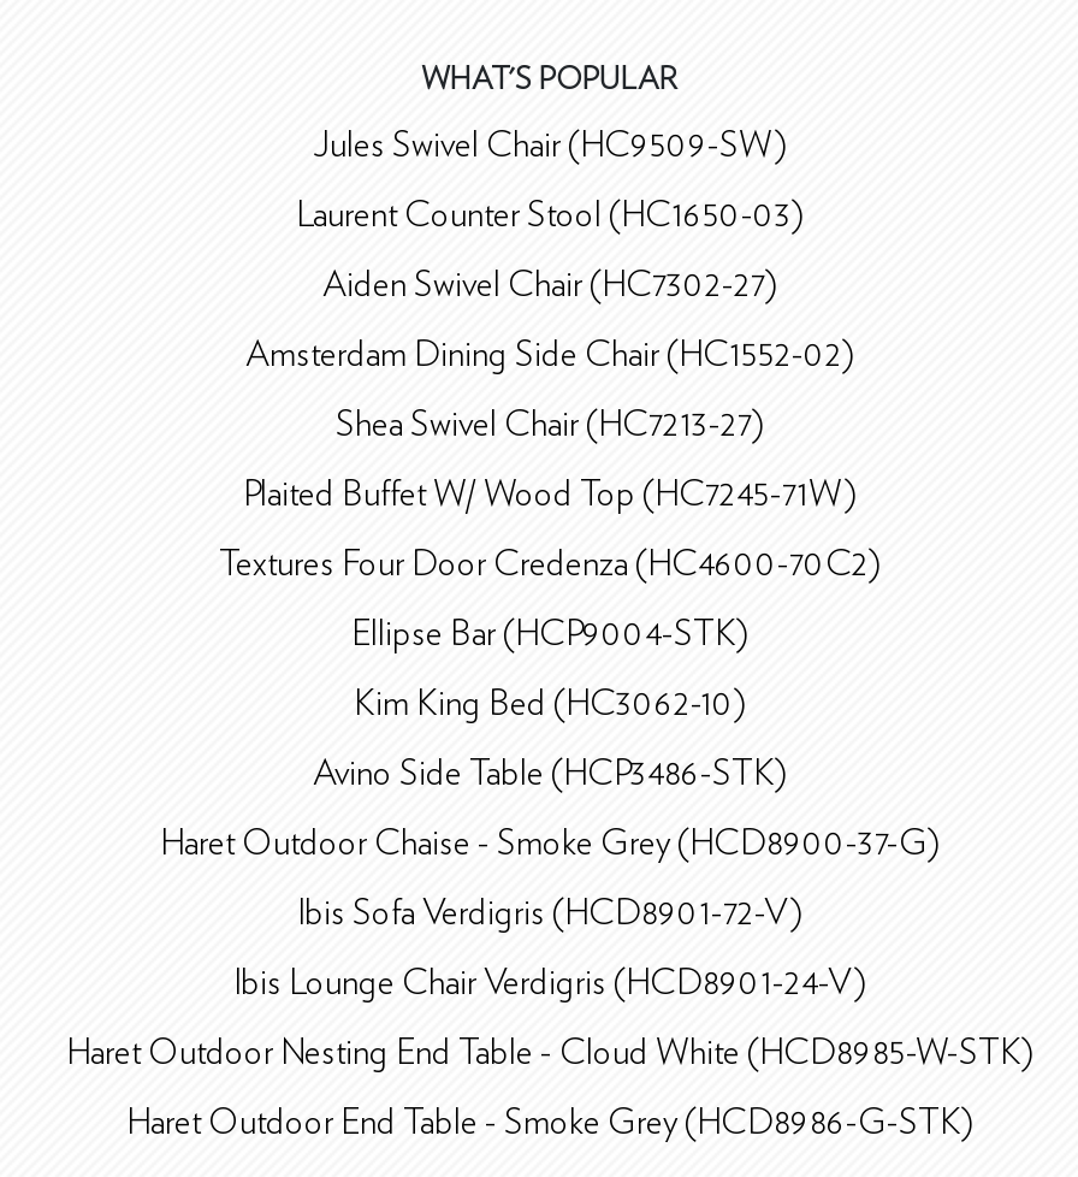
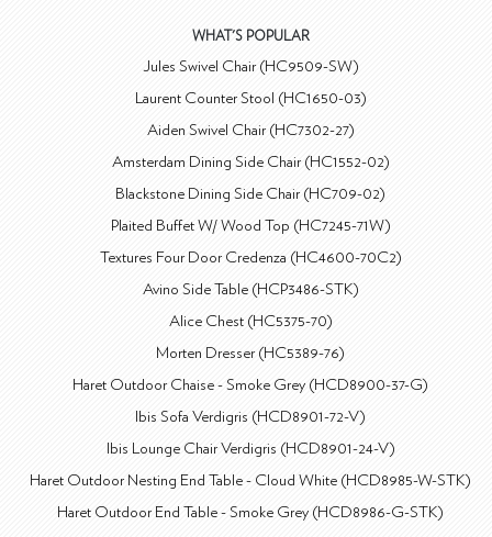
[336,407,764,444] Shea Swivel Chair (HC7213-27) -> [116,186,386,202] Blackstone Dining Side Chair (HC709-02)
[351,617,748,723] Ellipse Bar (HCP9004-STK) | Kim King Bed (HC3062-10) -> none
moved [313,757,787,793] -> [143,281,359,298]: Avino Side Table (HCP3486-STK)
none -> [156,313,345,362] Alice Chest (HC5375-70) | Morten Dresser (HC5389-76)

